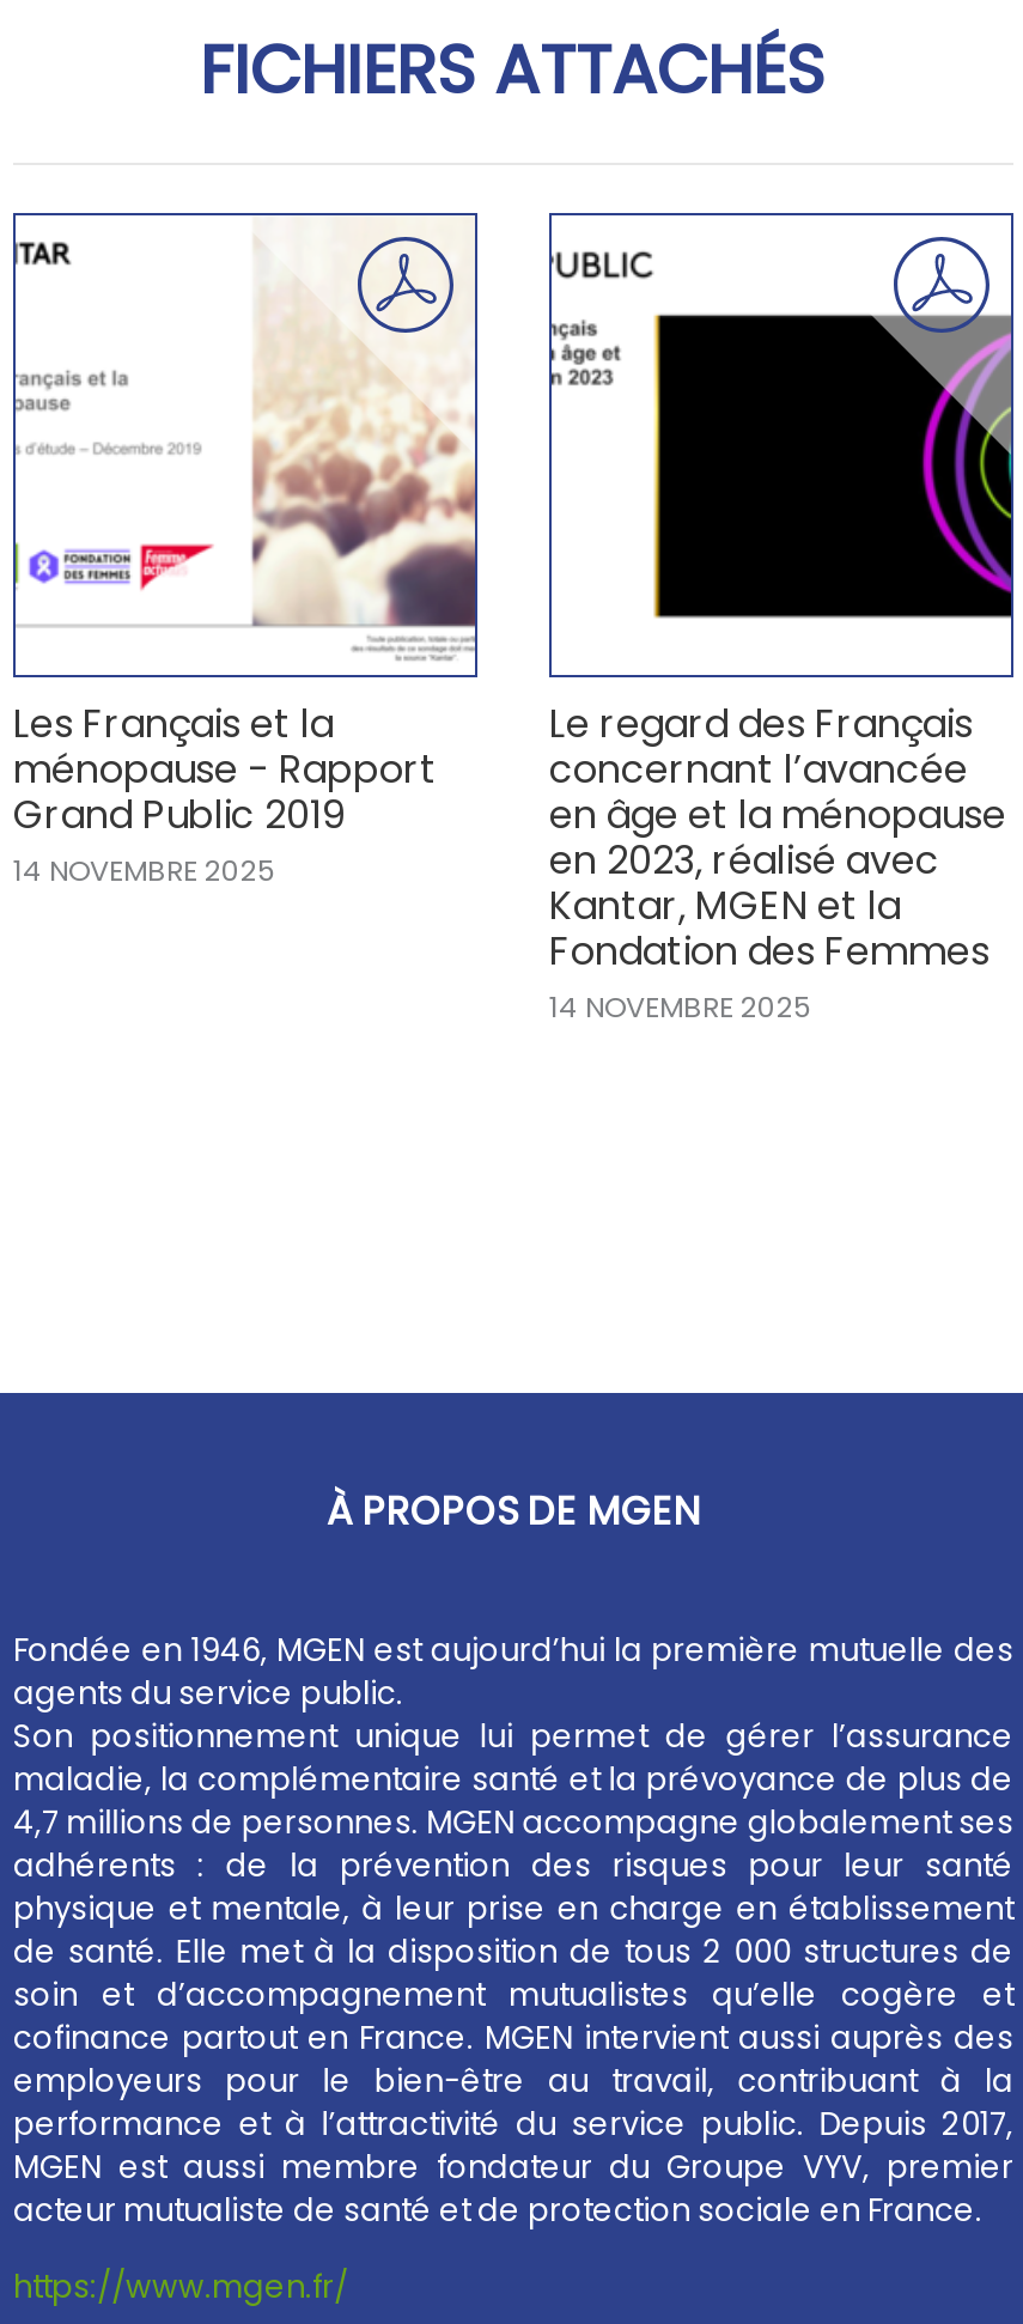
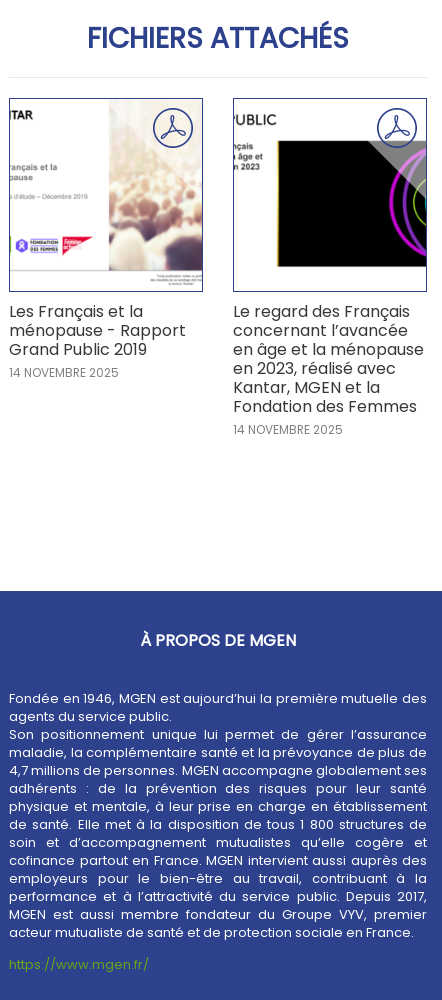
[13,1930,1013,1975] de santé. Elle met à la disposition de tous 2 000 structures de -> [9,815,427,834] de santé. Elle met à la disposition de tous 1 800 structures de

